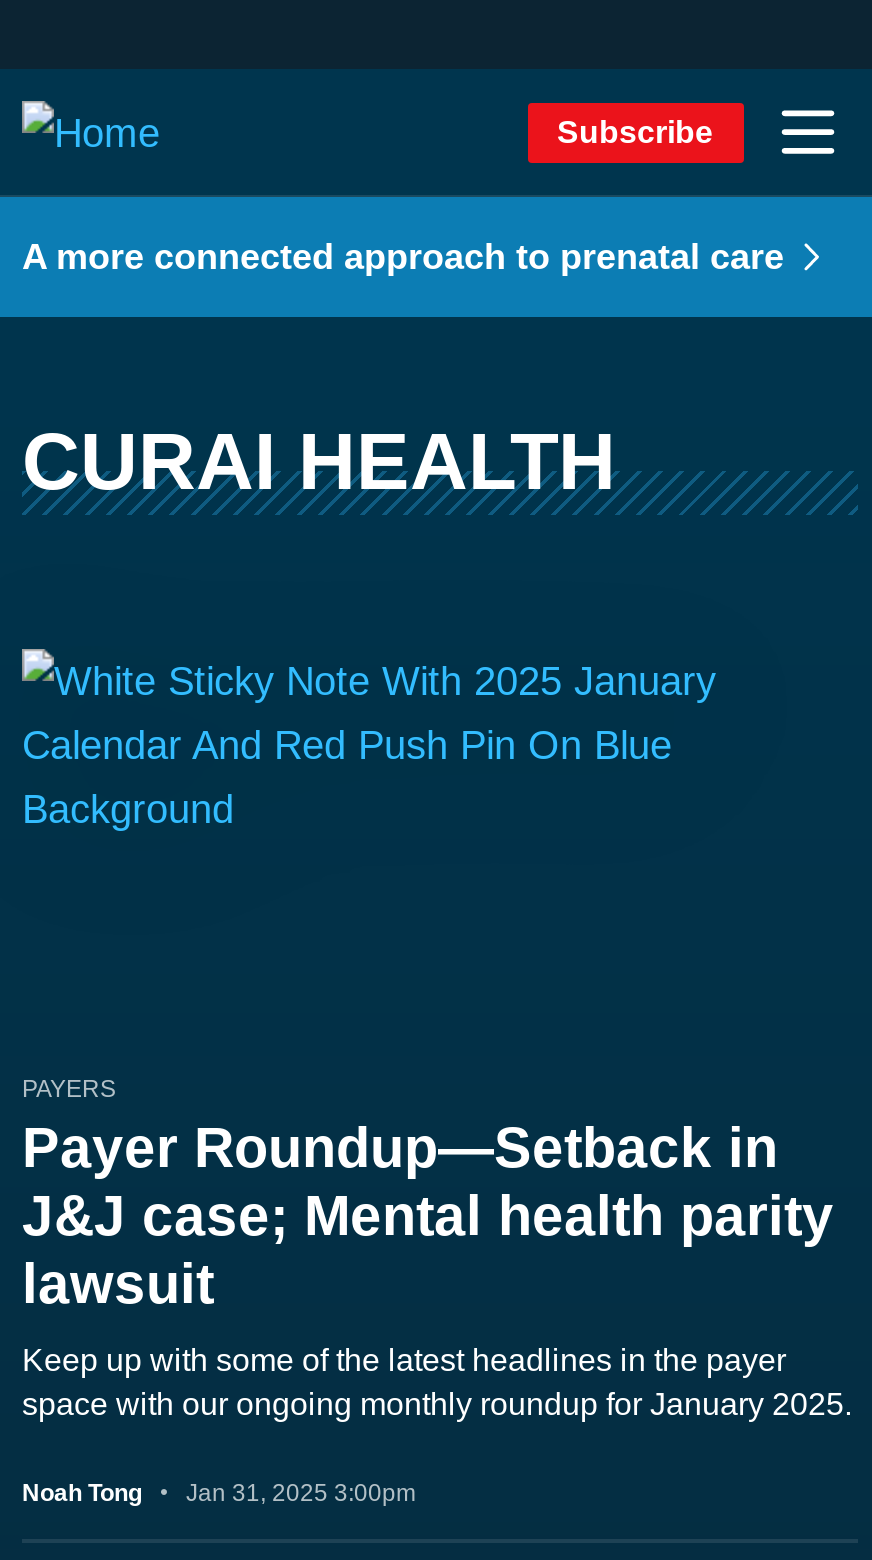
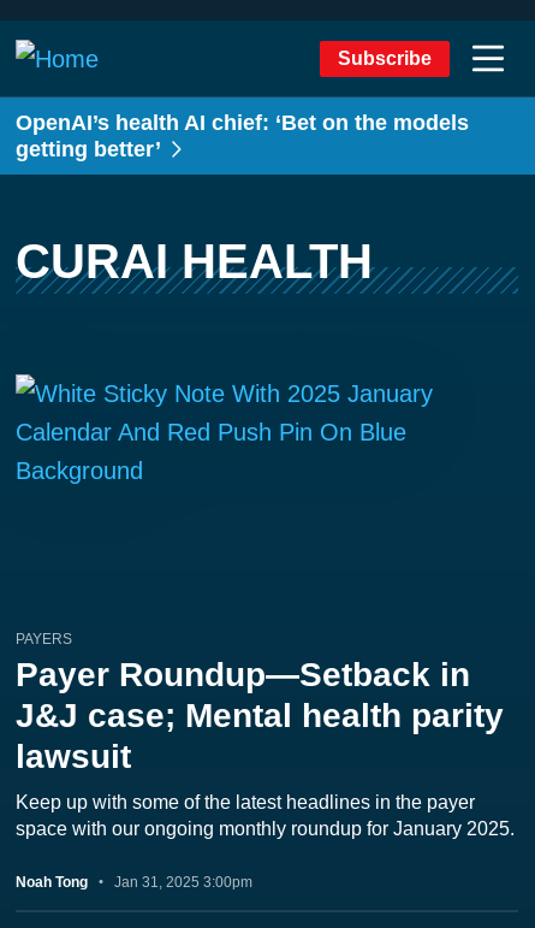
[22,237,794,277] A more connected approach to prenatal care -> [16,111,469,161] OpenAI’s health AI chief: ‘Bet on the models | getting better’

